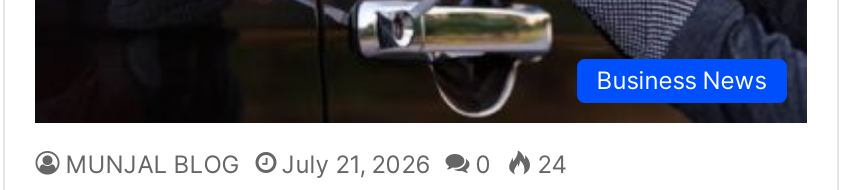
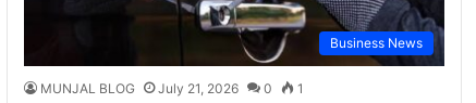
[66,148,568,178] MUNJAL BLOG July 21, 2026 0 24 -> [41,80,304,97] MUNJAL BLOG July 21, 2026 0 1

